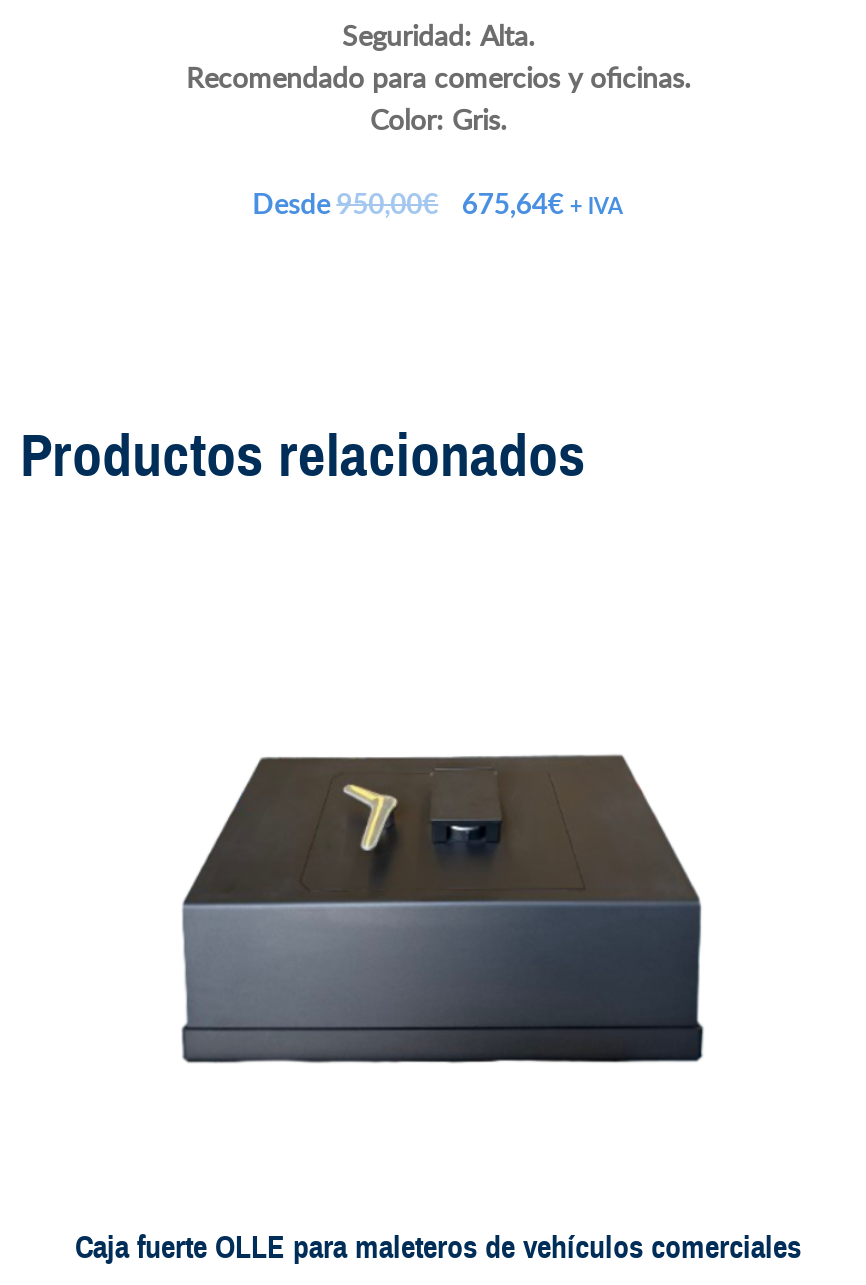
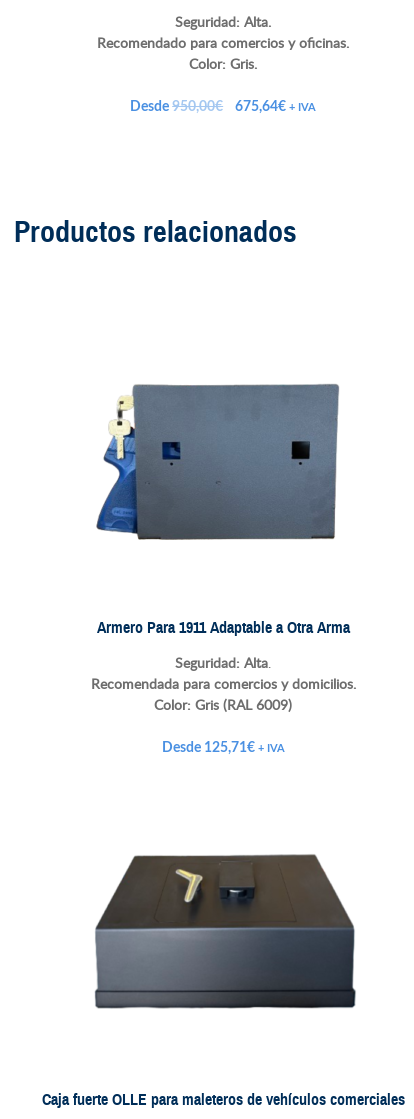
none -> [90,618,355,756] Armero Para 1911 Adaptable a Otra Arma | Seguridad: Alta. | Recomendada para comercios y domicilios. | Color: Gris (RAL 6009) | Desde 125,71€ + IVA
none -> [96,383,340,541] [image]

